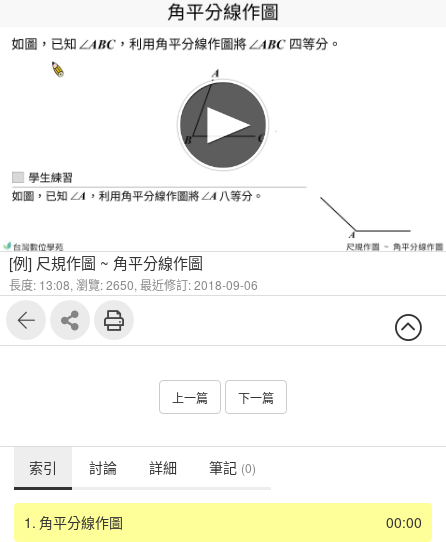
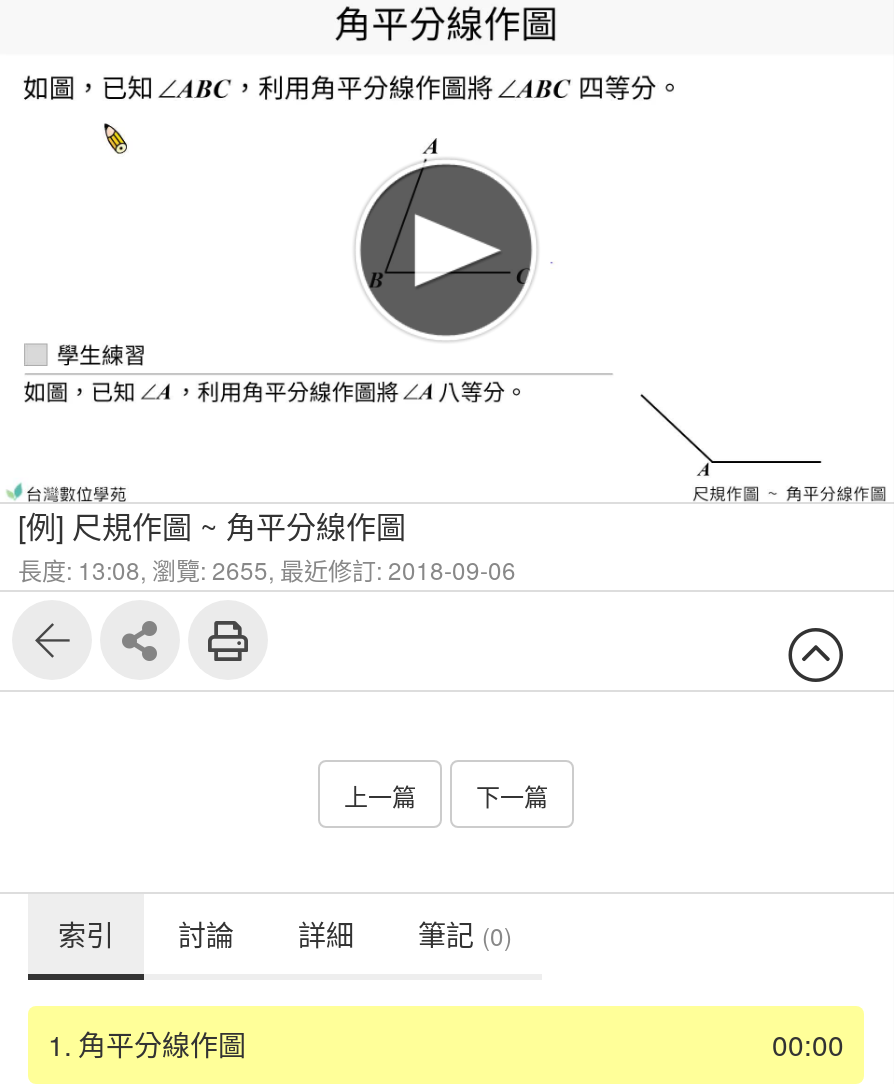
[9,276,258,293] 長度: 13:08,瀏覽: 2650,最近修訂: 2018-09-06 -> [18,552,516,586] 長度: 13:08,瀏覽: 2655,最近修訂: 2018-09-06

